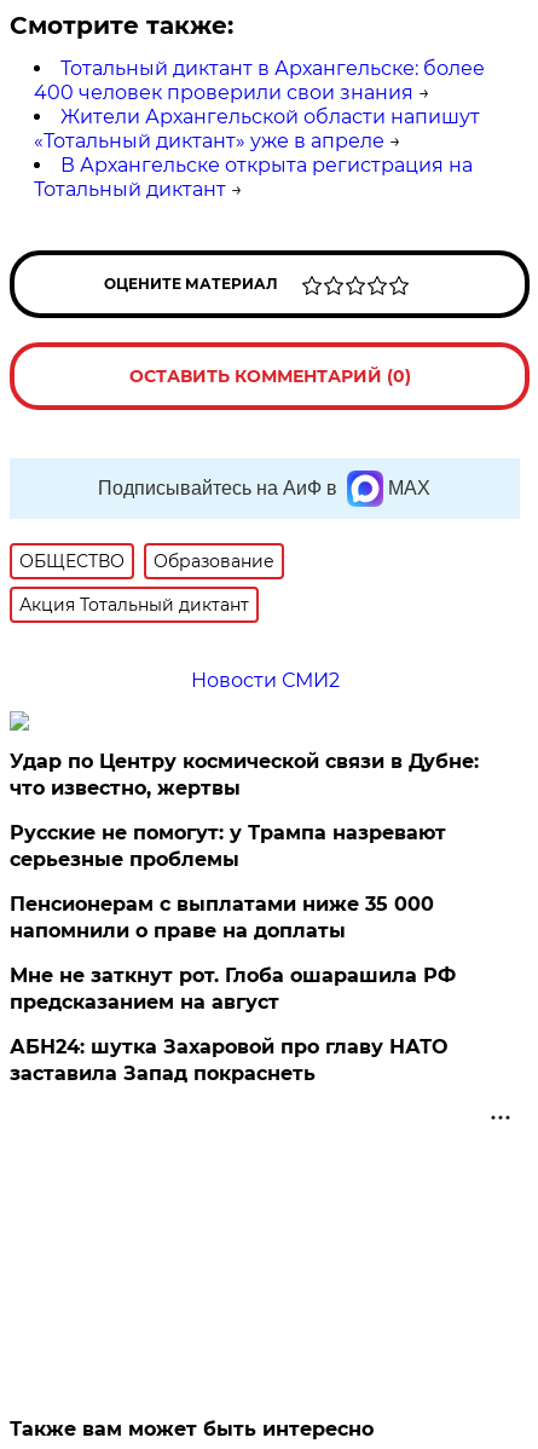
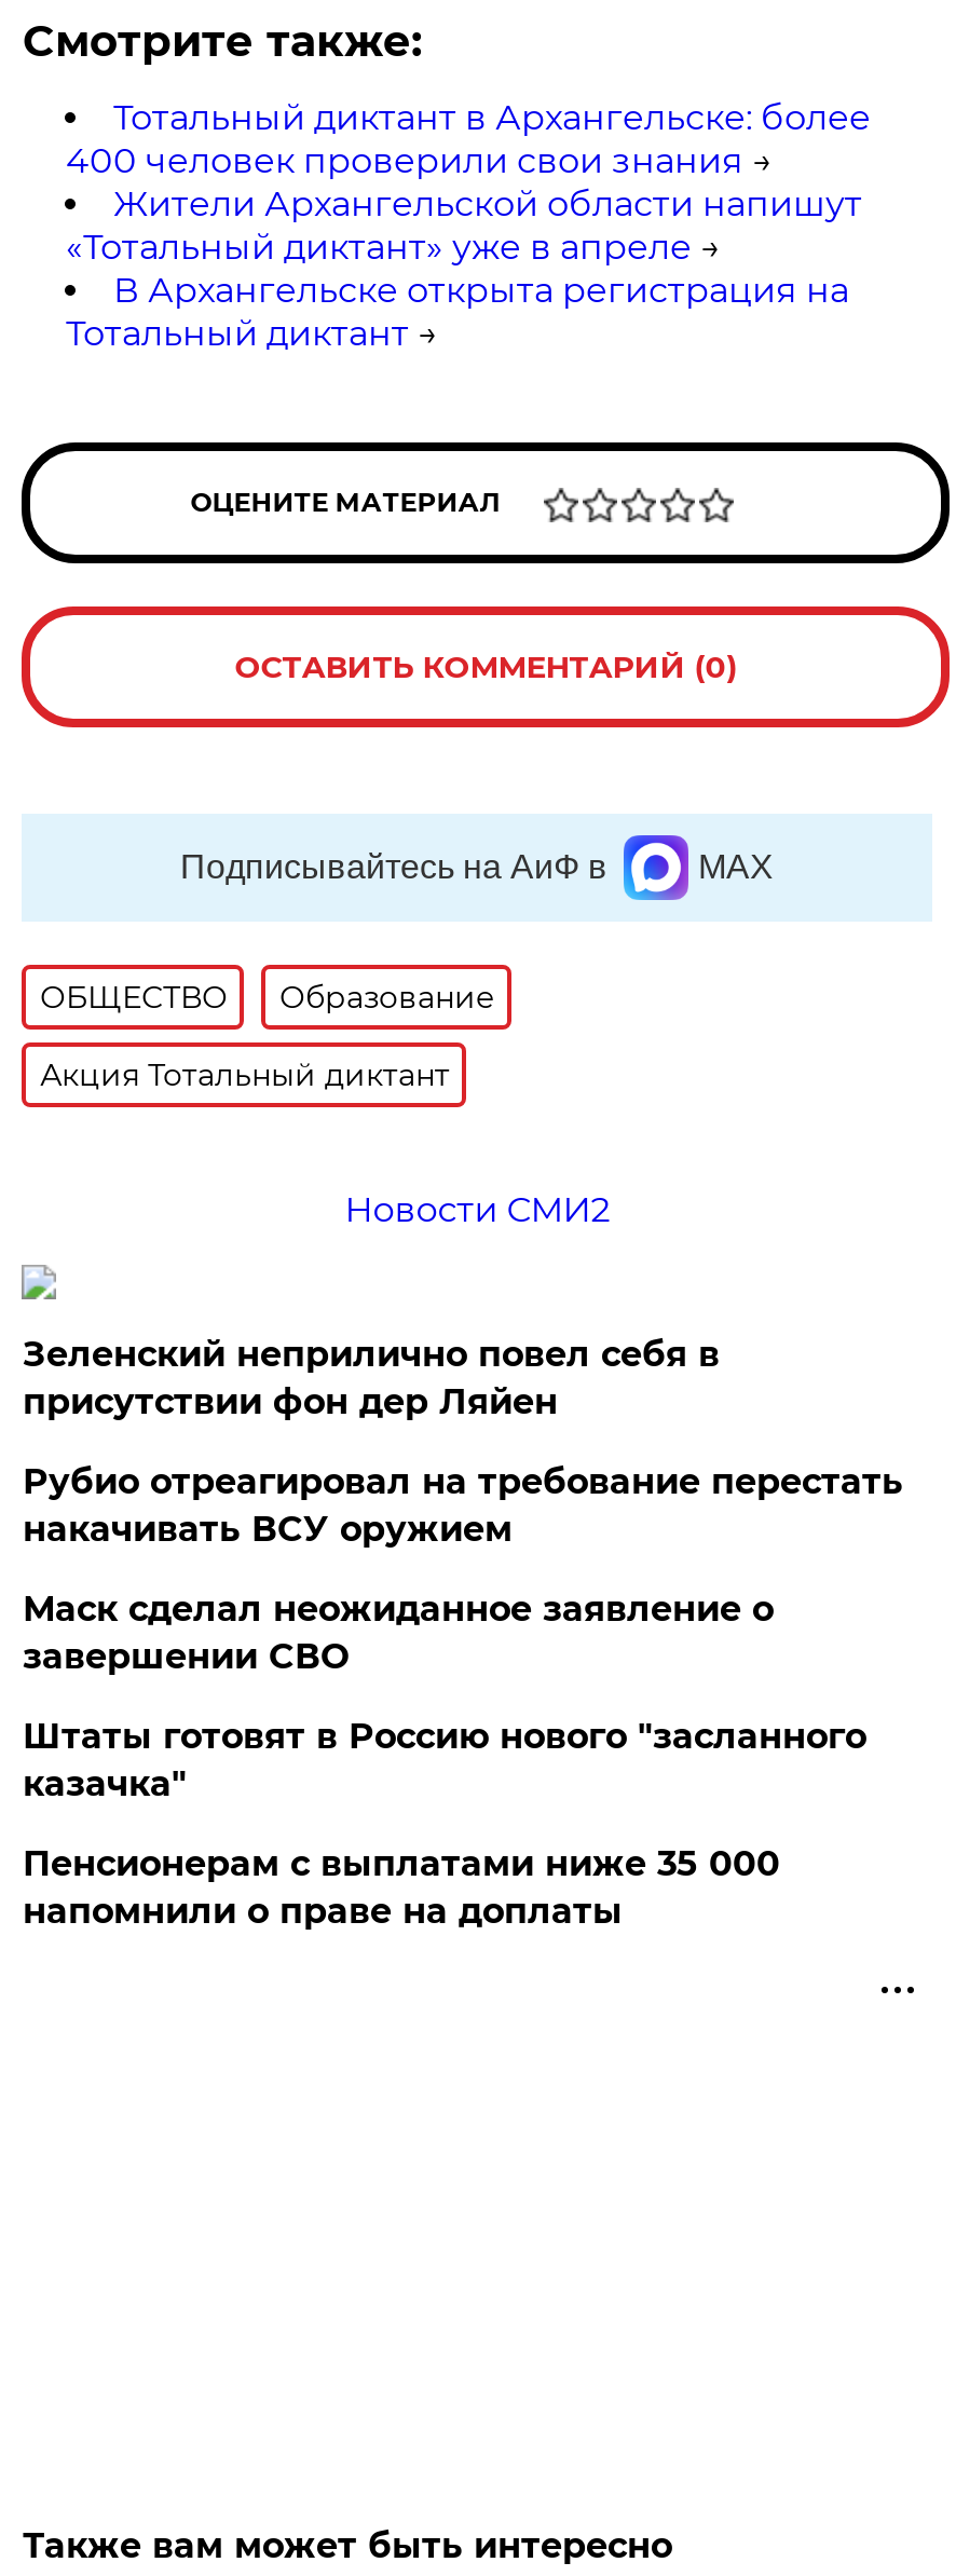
[10,750,479,871] Удар по Центру космической связи в Дубне: | что известно, жертвы | Русские не помогут: у Трампа назревают | серьезные проблемы -> [22,1334,903,1805] Зеленский неприлично повел cебя в | присутствии фон дер Ляйен | Рубио отреагировал на требование перестать | накачивать ВСУ оружием | Маск сделал неожиданное заявление о | завершении СВО | Штаты готовят в Россию нового "засланного | казачка"
moved [10,893,435,942] -> [22,1844,780,1932]: Пенсионерам с выплатами ниже 35 000 | напомнили о праве на доплаты
[10,964,456,1085] Мне не заткнут рот. Глоба ошарашила РФ | предсказанием на август | АБН24: шутка Захаровой про главу НАТО | заставила Запад покраснеть -> none

